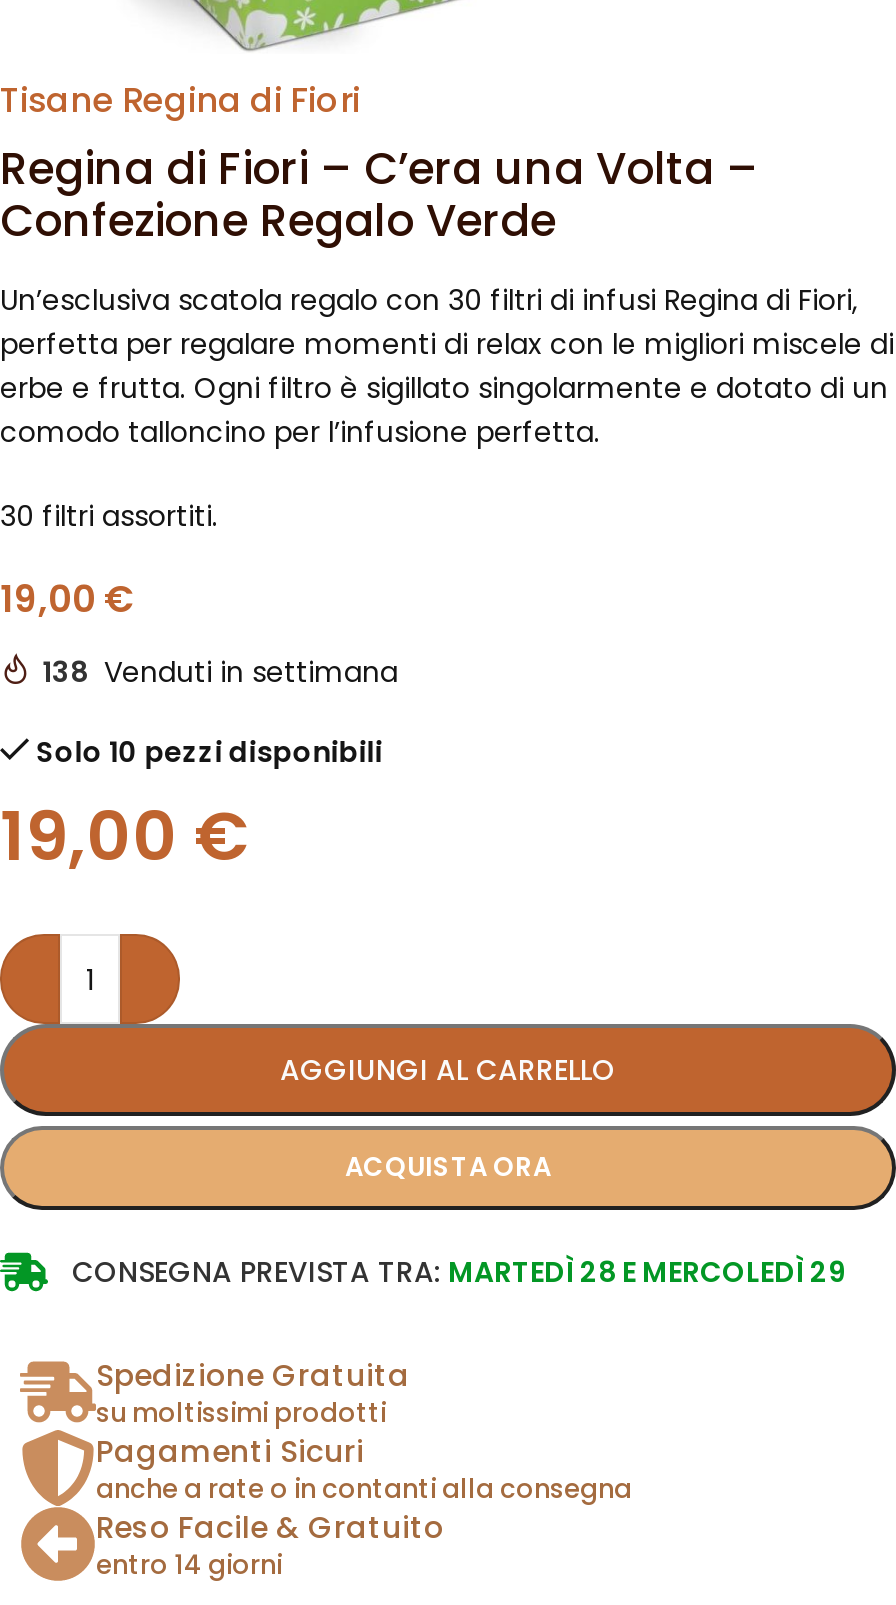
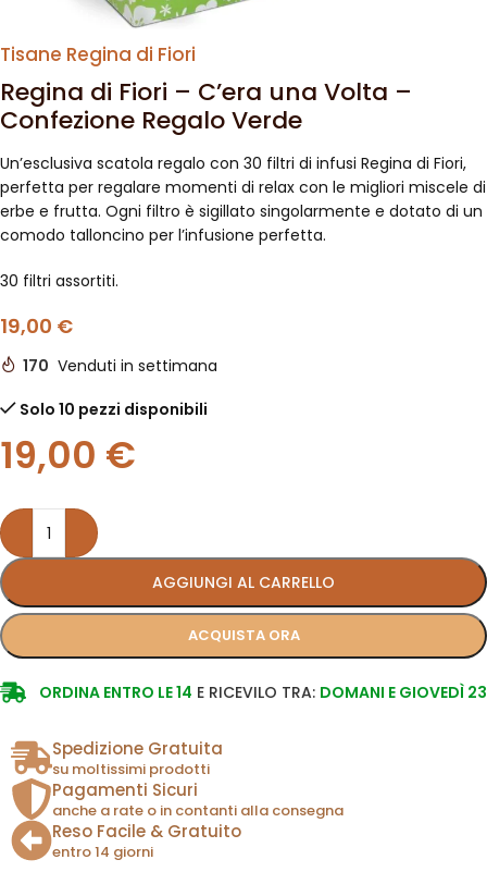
[42,652,398,692] 138 Venduti in settimana -> [23,355,217,377] 170 Venduti in settimana
[72,1252,846,1292] CONSEGNA PREVISTA TRA: MARTEDÌ 28 E MERCOLEDÌ 29 -> [39,681,487,703] ORDINA ENTRO LE 14 E RICEVILO TRA: DOMANI E GIOVEDÌ 23

